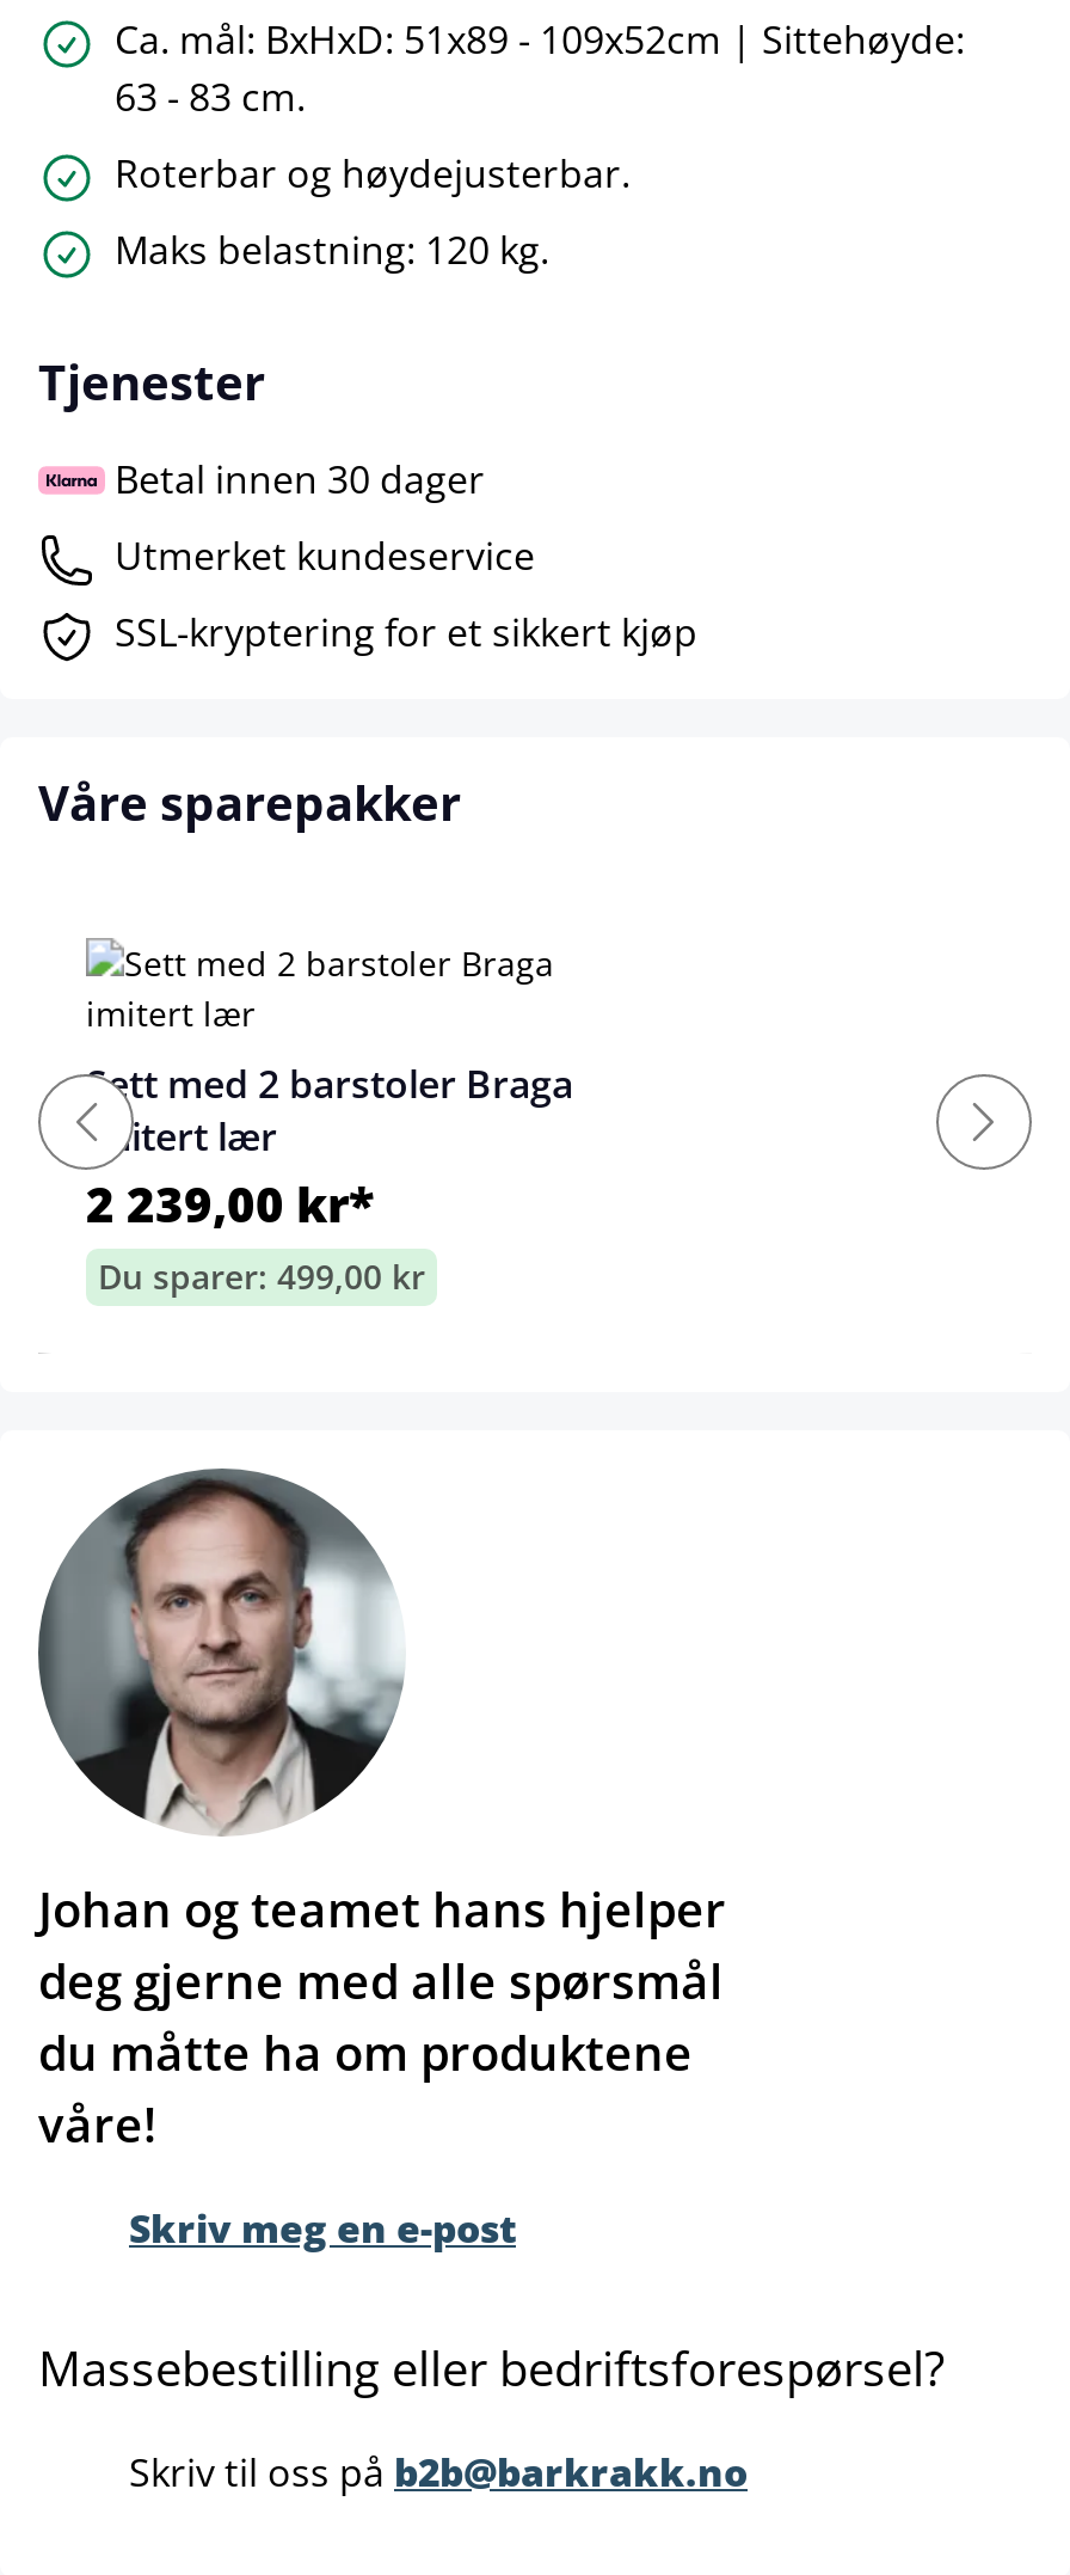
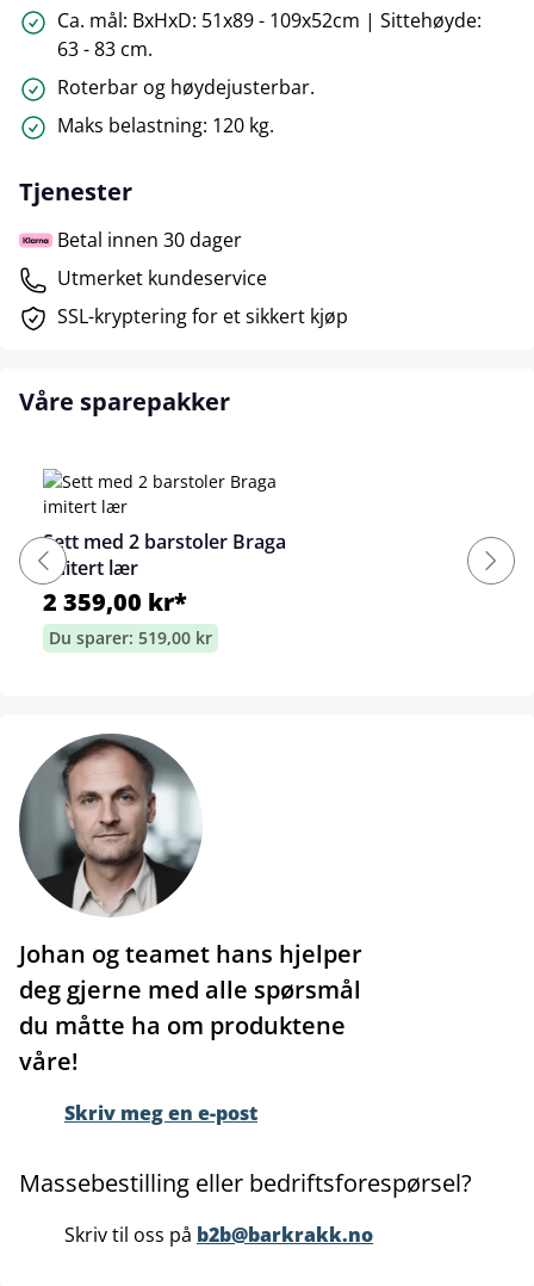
[86,1171,375,1236] 2 239,00 kr* -> [43,585,187,618] 2 359,00 kr*
[98,1253,425,1298] Du sparer: 499,00 kr -> [49,626,212,649] Du sparer: 519,00 kr

